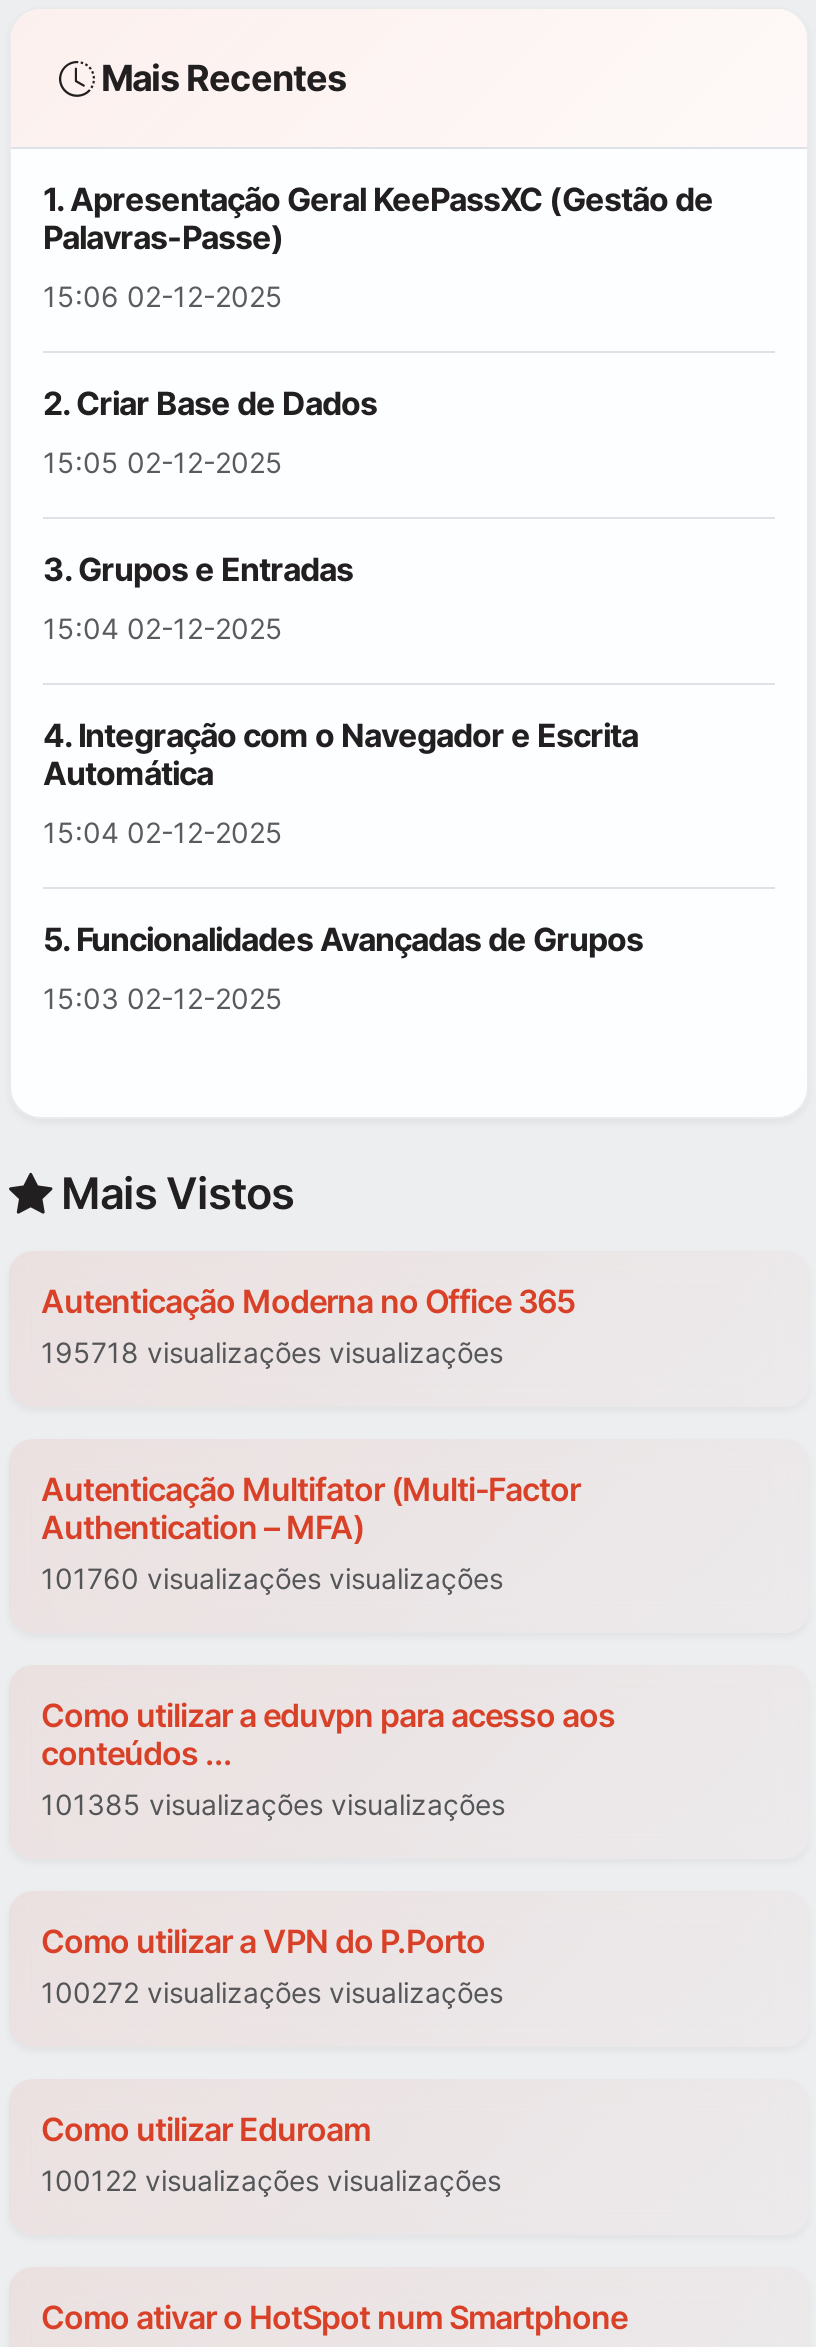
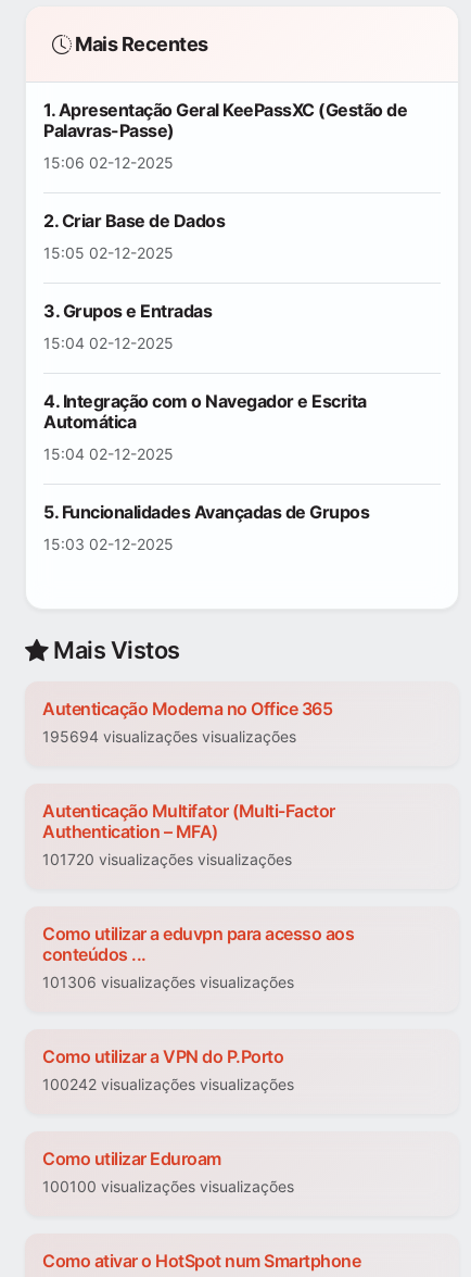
[41,1336,503,1370] 195718 visualizações visualizações -> [42,728,296,746] 195694 visualizações visualizações
[41,1562,503,1596] 101760 visualizações visualizações -> [42,850,292,869] 101720 visualizações visualizações
[41,1788,505,1822] 101385 visualizações visualizações -> [42,973,294,992] 101306 visualizações visualizações
[41,1976,503,2010] 100272 visualizações visualizações -> [42,1075,294,1094] 100242 visualizações visualizações
[41,2164,501,2198] 100122 visualizações visualizações -> [42,1178,294,1196] 100100 visualizações visualizações

